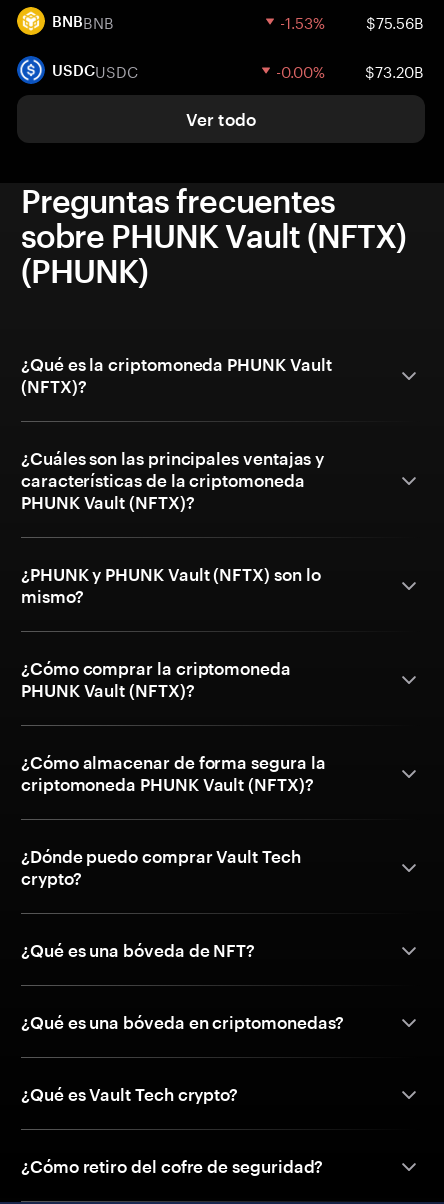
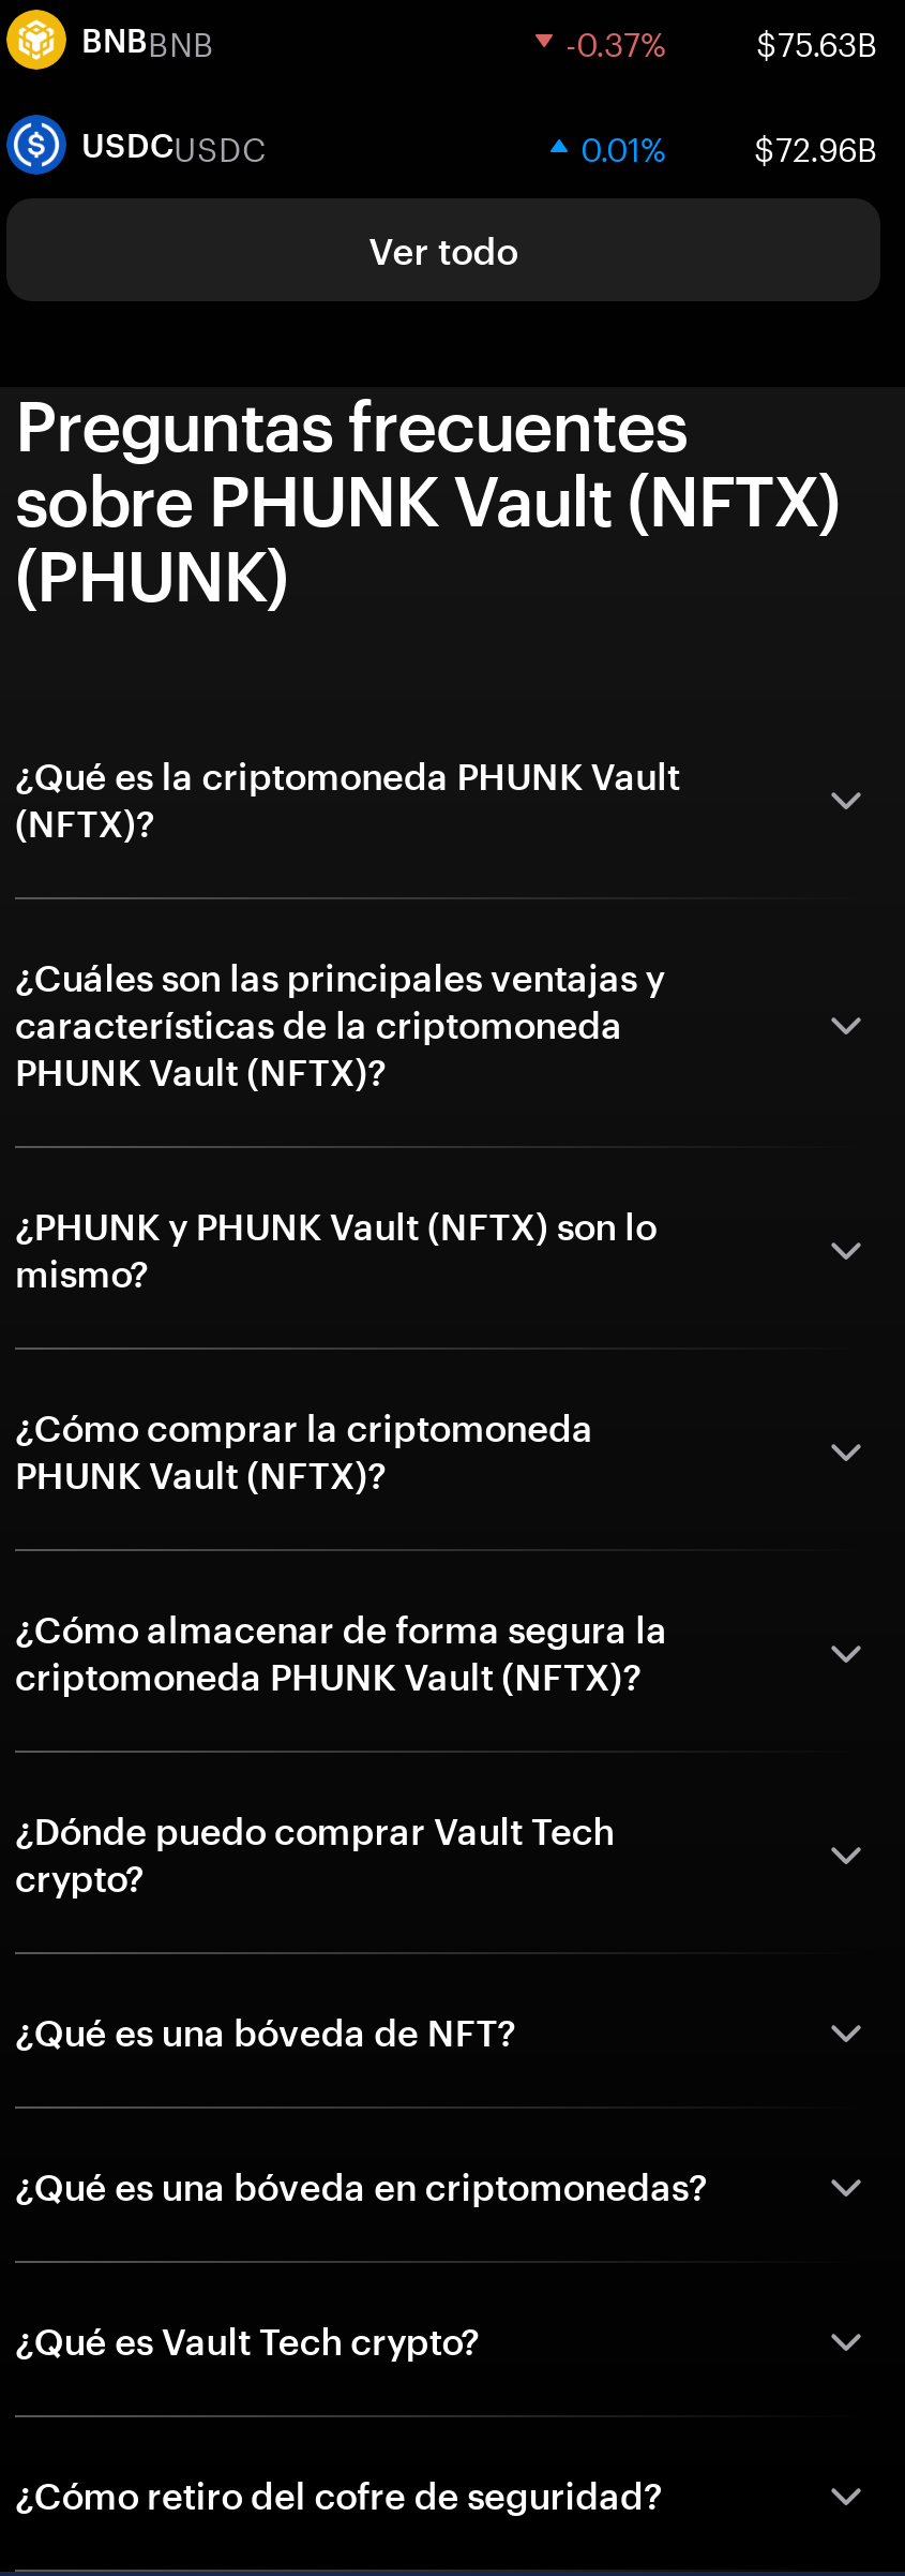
[280,9,424,33] -1.53% | $75.56B -> [565,14,878,65] -0.37% | $75.63B
[276,58,424,82] -0.00% | $73.20B -> [580,119,878,170] 0.01% | $72.96B

